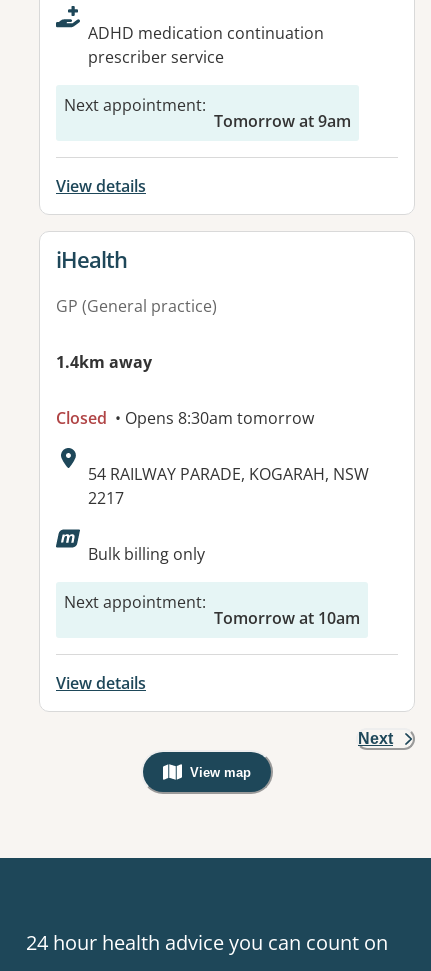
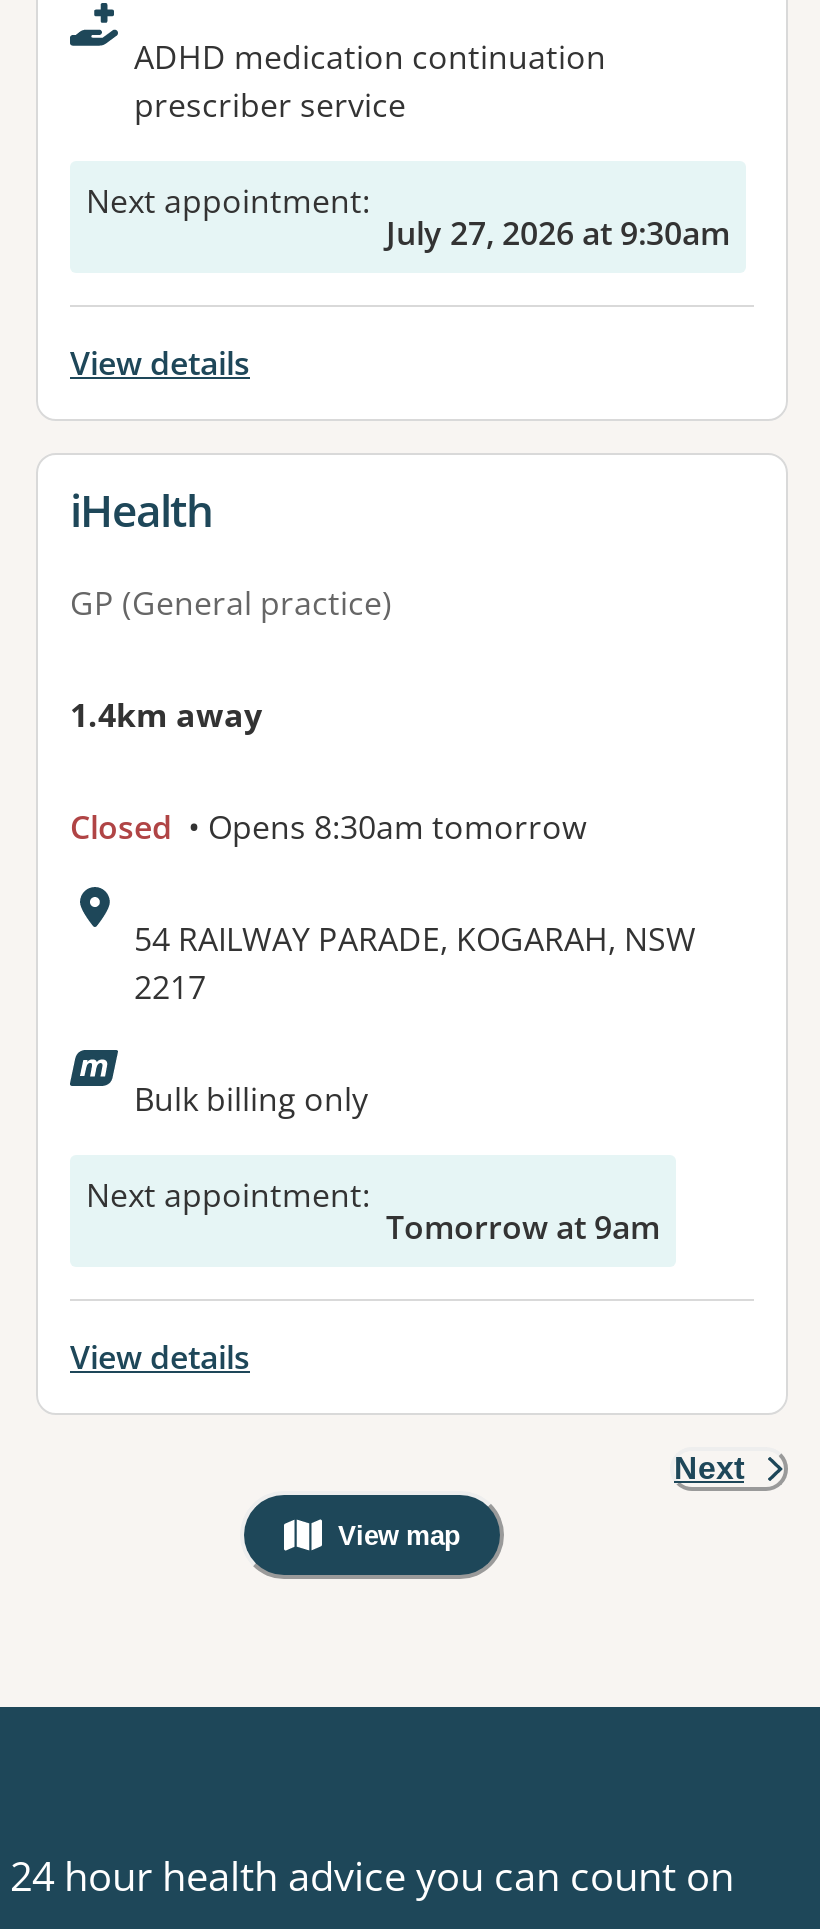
moved [214,110,351,132] -> [386,1206,660,1250]: Tomorrow at 9am
none -> [386,212,730,256] July 27, 2026 at 9:30am
[214,607,360,629] Tomorrow at 10am -> none

